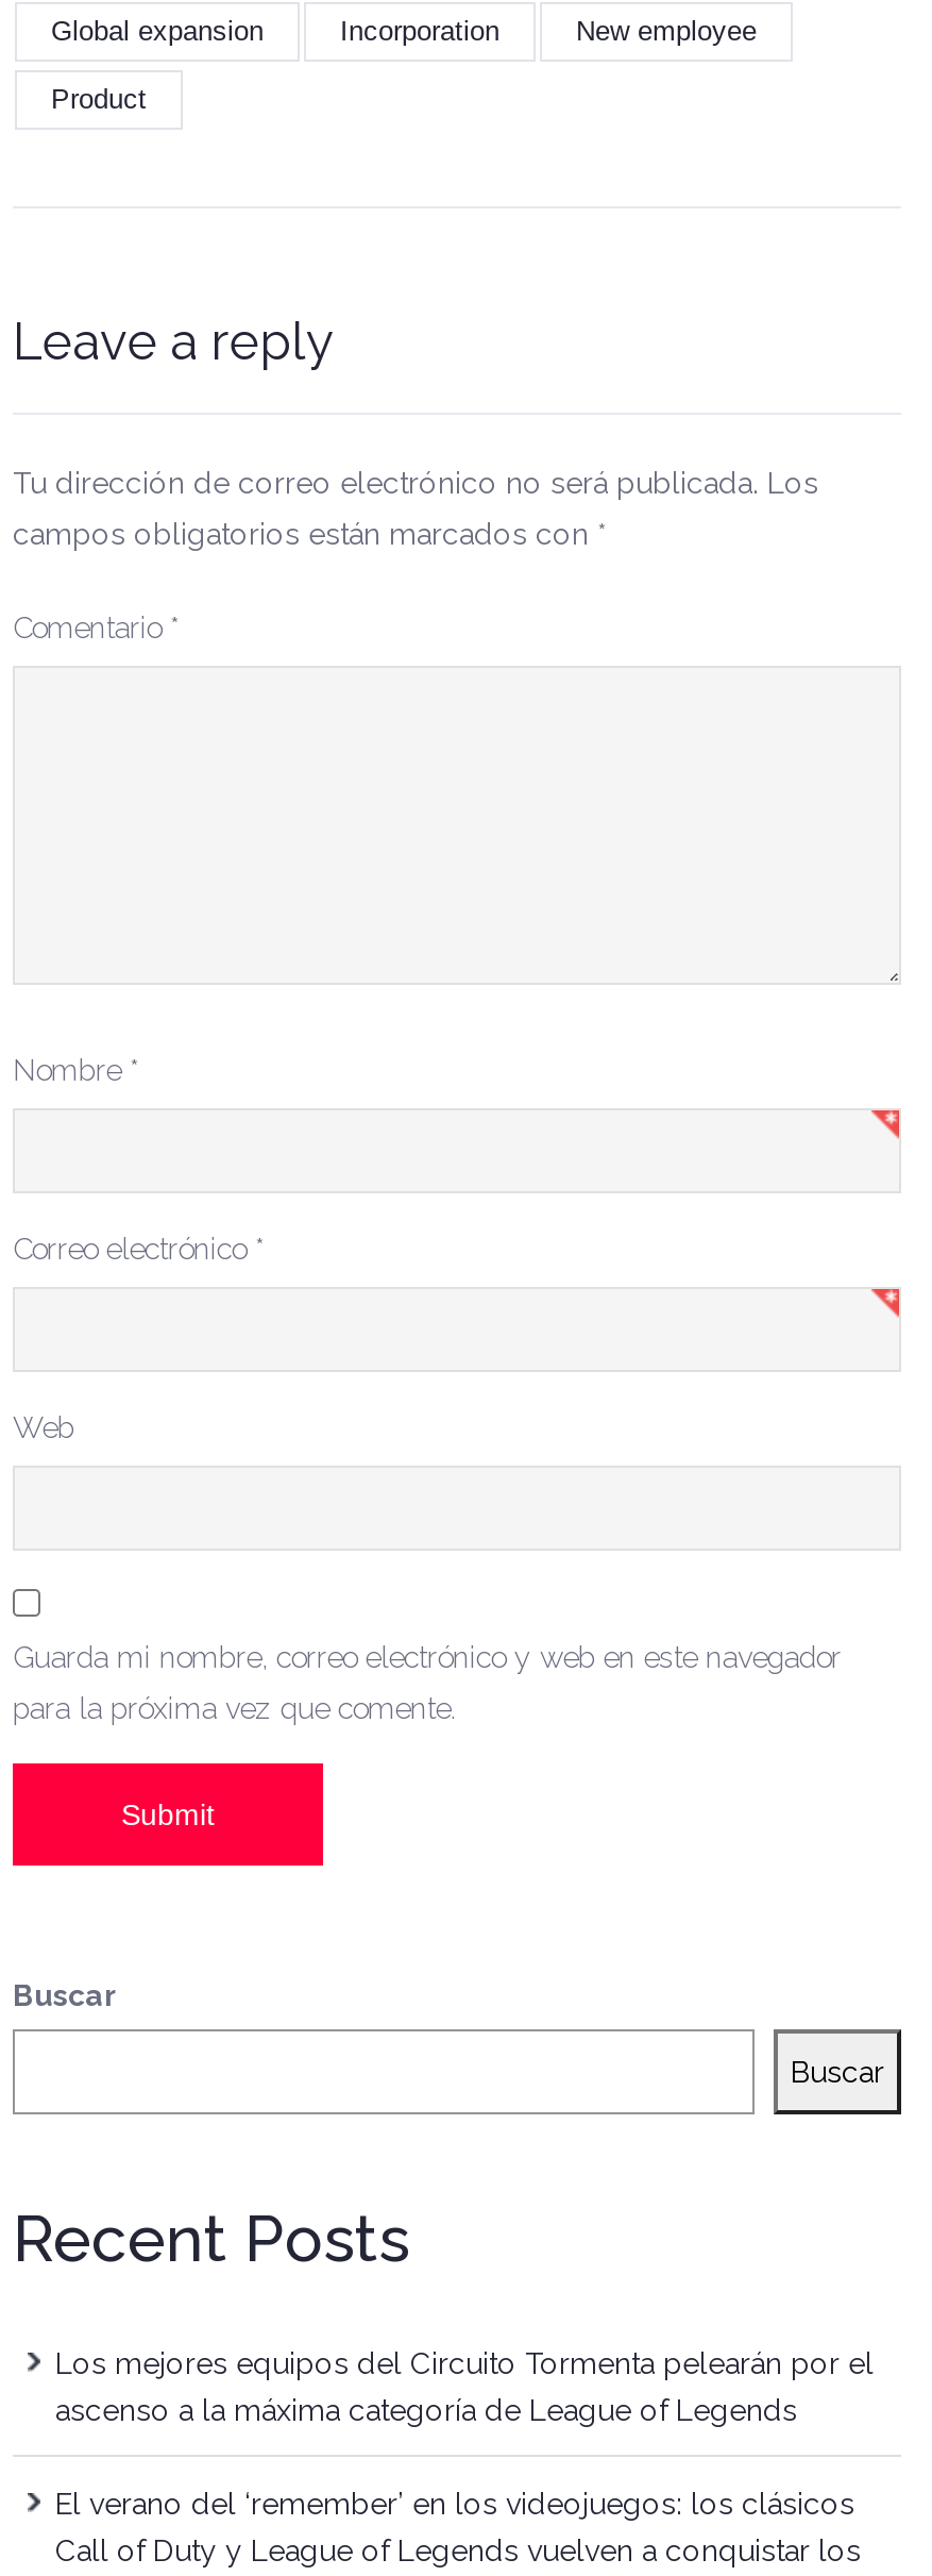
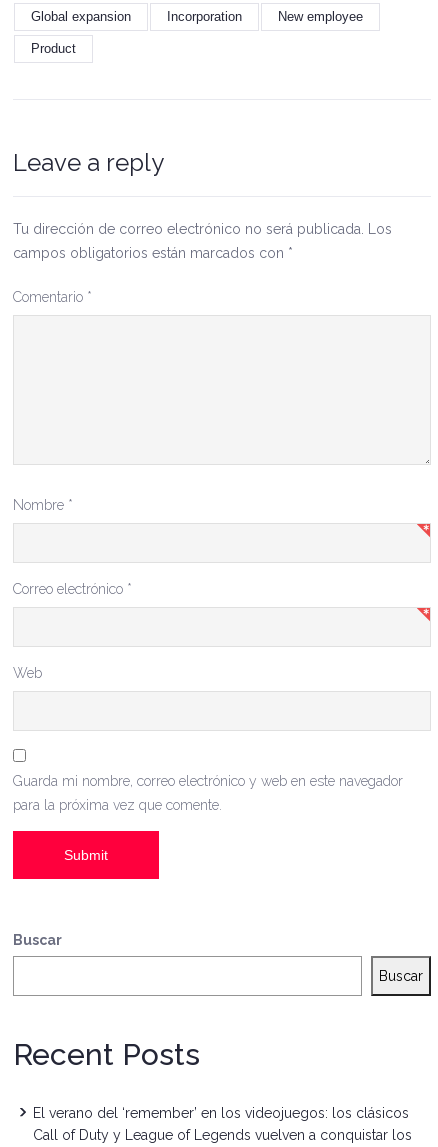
[55,2346,874,2427] Los mejores equipos del Circuito Tormenta pelearán por el | ascenso a la máxima categoría de League of Legends -> none

